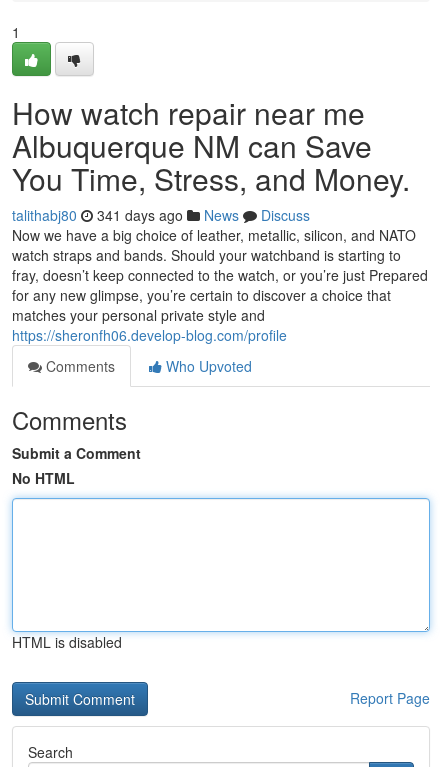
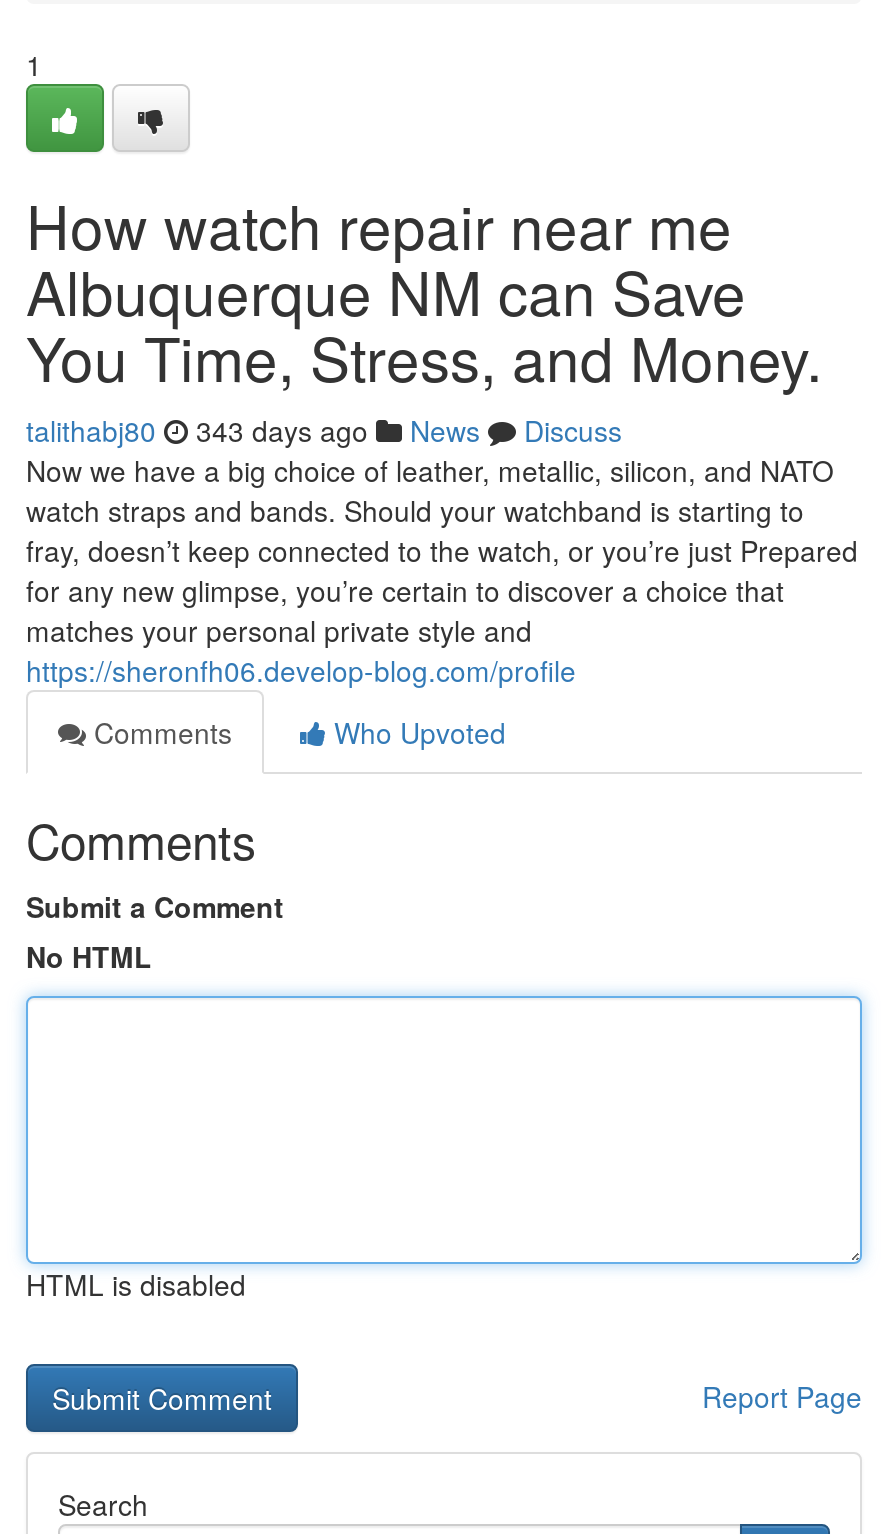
[12,205,310,225] talithabj80 341 days ago News Discuss -> [26,410,622,450] talithabj80 343 days ago News Discuss

